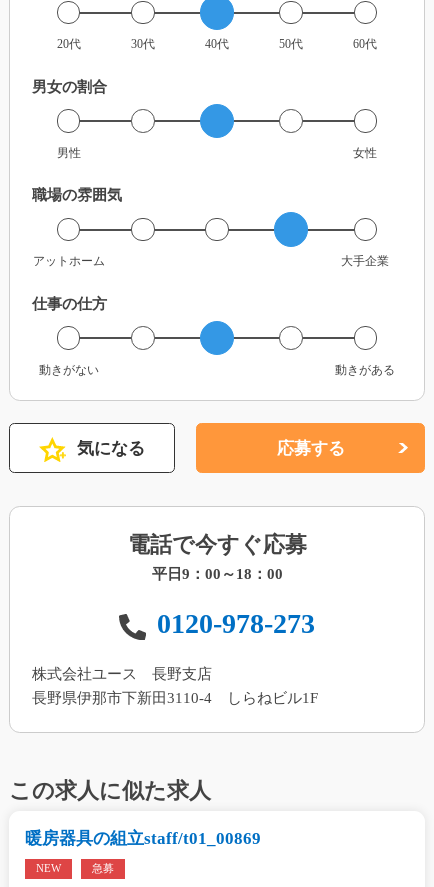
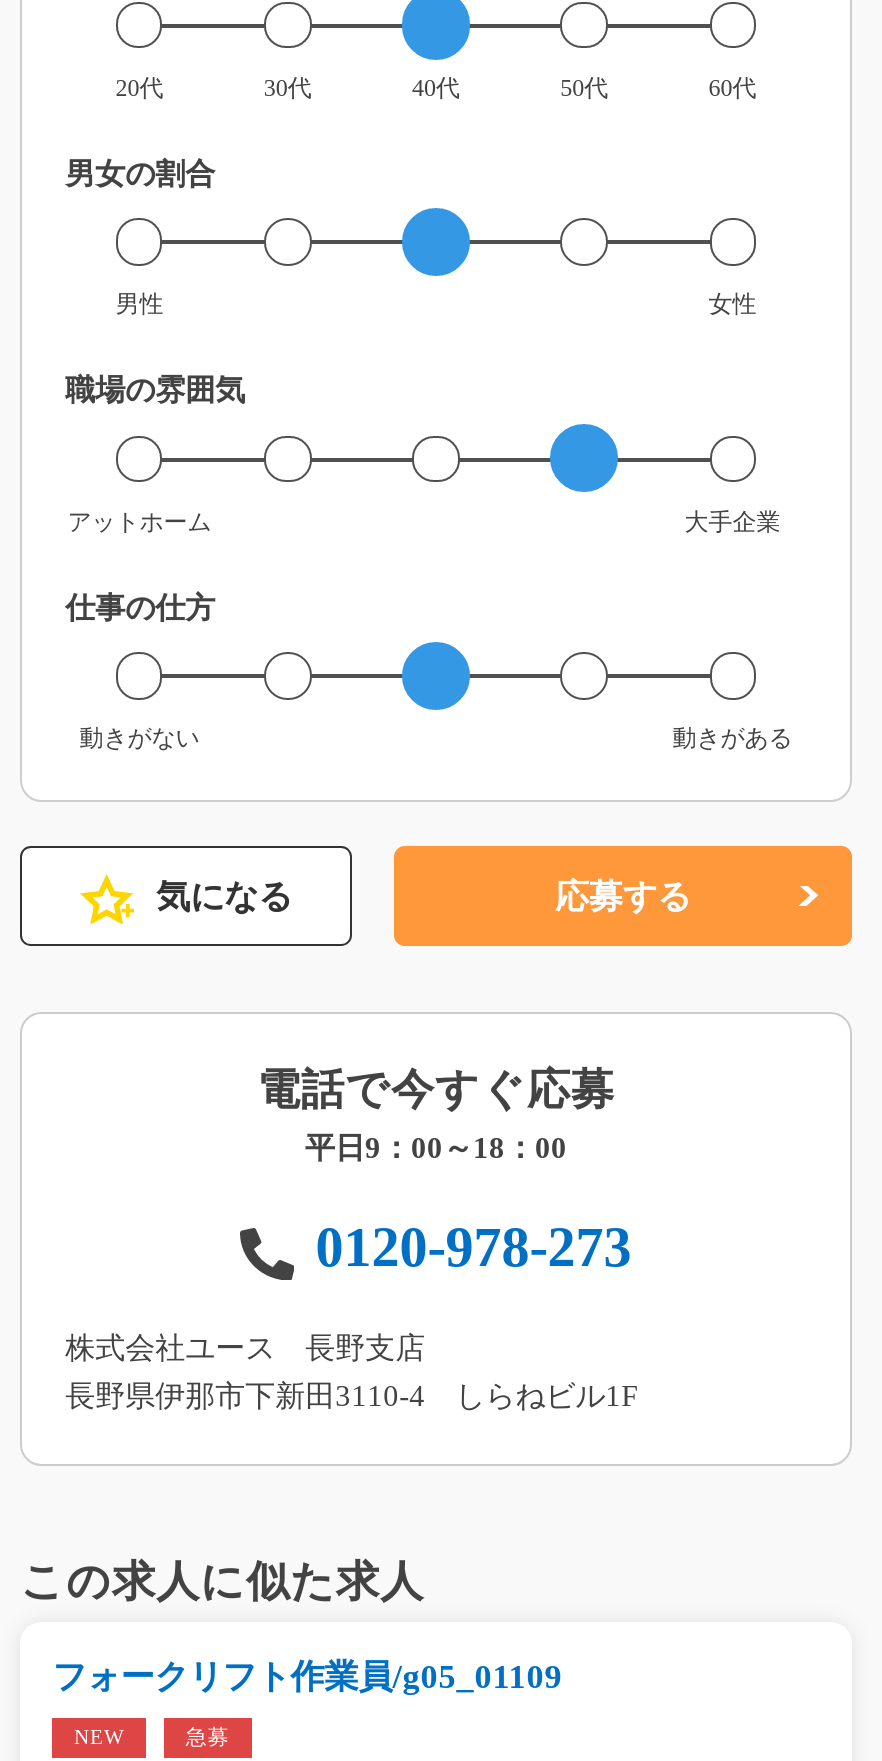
[25,829,261,848] 暖房器具の組立staff/t01_00869 -> [52,1659,562,1697] フォークリフト作業員/g05_01109

